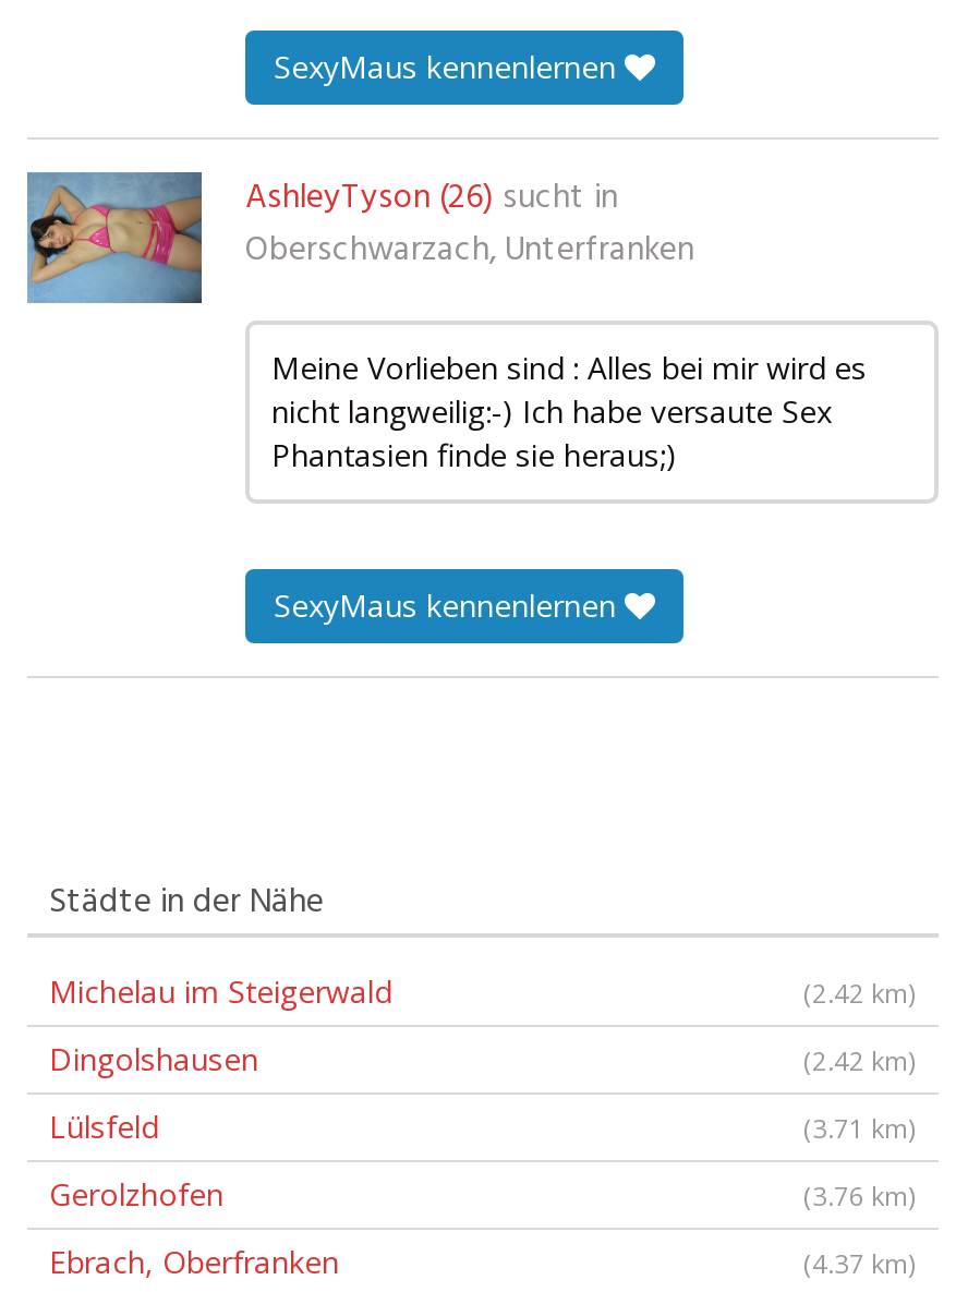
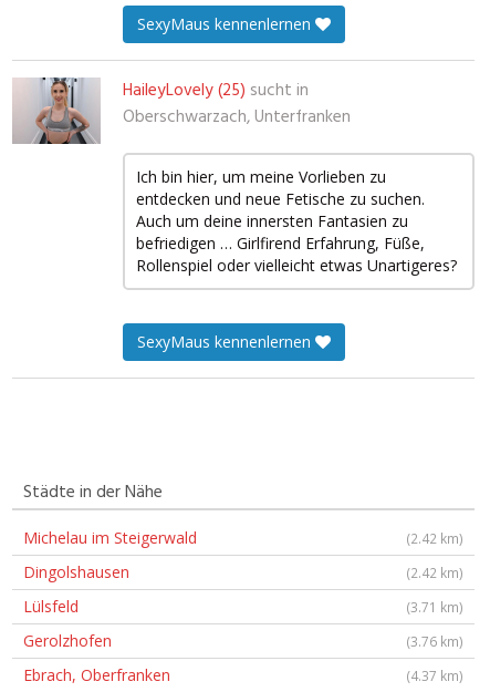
[27,171,618,305] [image] | AshleyTyson (26) sucht in -> [12,76,309,145] [image] | HaileyLovely (25) sucht in
[271,346,867,474] Meine Vorlieben sind : Alles bei mir wird es | nicht langweilig:-) Ich habe versaute Sex | Phantasien finde sie heraus;) -> [136,166,457,275] Ich bin hier, um meine Vorlieben zu | entdecken und neue Fetische zu suchen. | Auch um deine innersten Fantasien zu | befriedigen … Girlfirend Erfahrung, Füße, | Rollenspiel oder vielleicht etwas Unartigeres?

